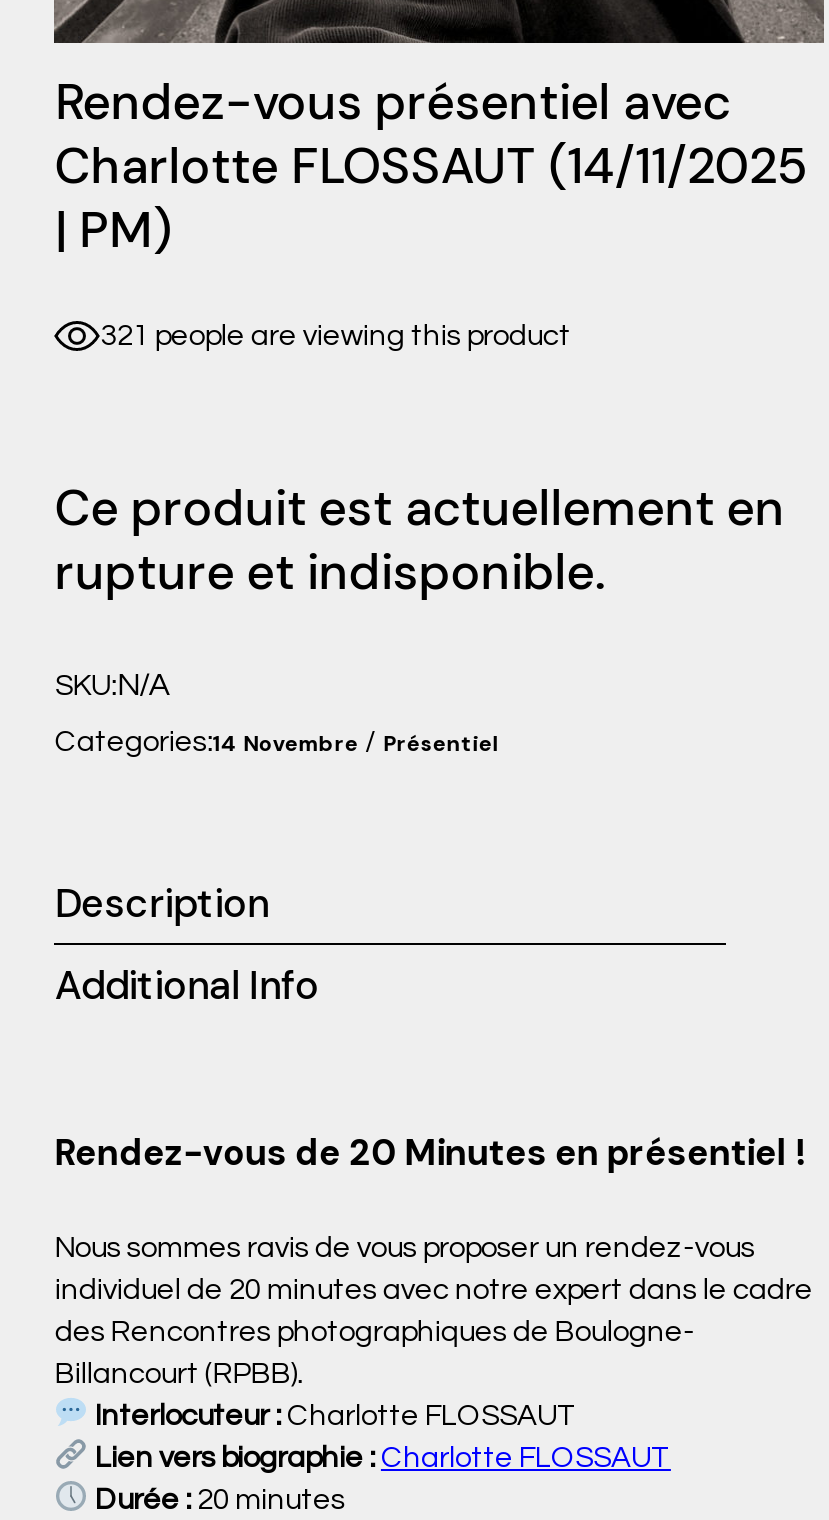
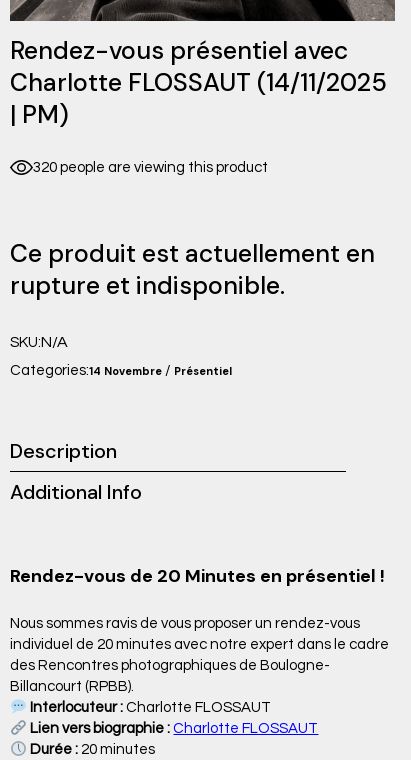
[101,320,571,350] 321 people are viewing this product -> [33,160,268,175] 320 people are viewing this product

